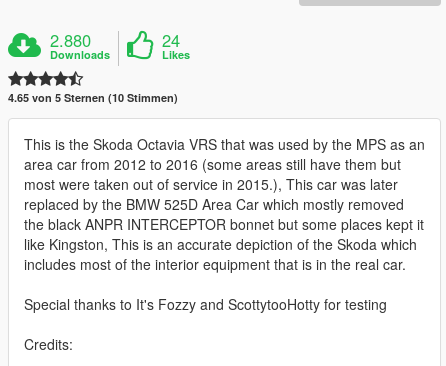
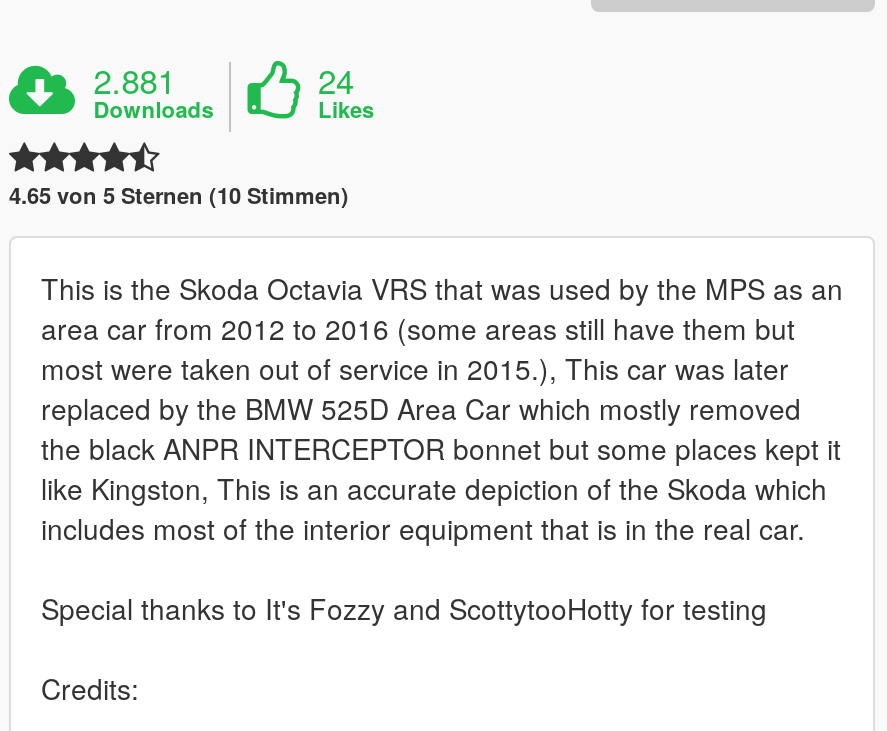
[50,28,91,52] 2.880 -> [93,57,175,105] 2.881

